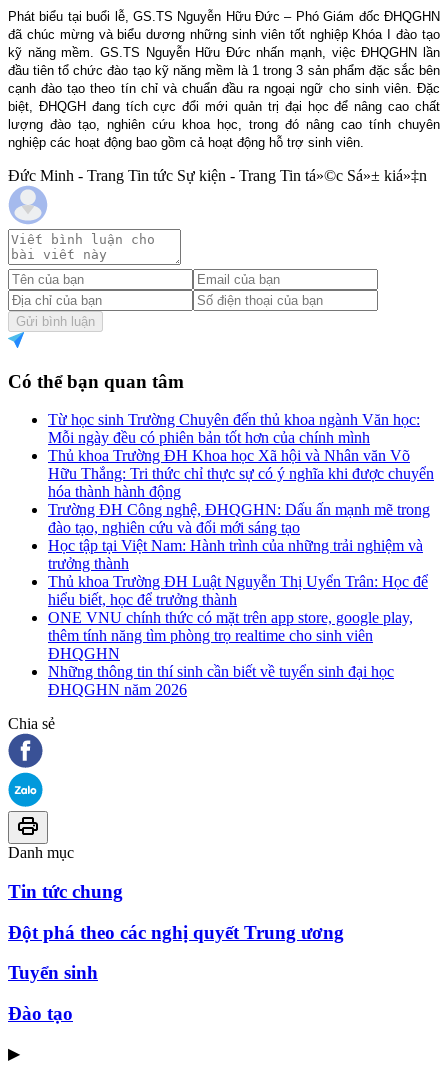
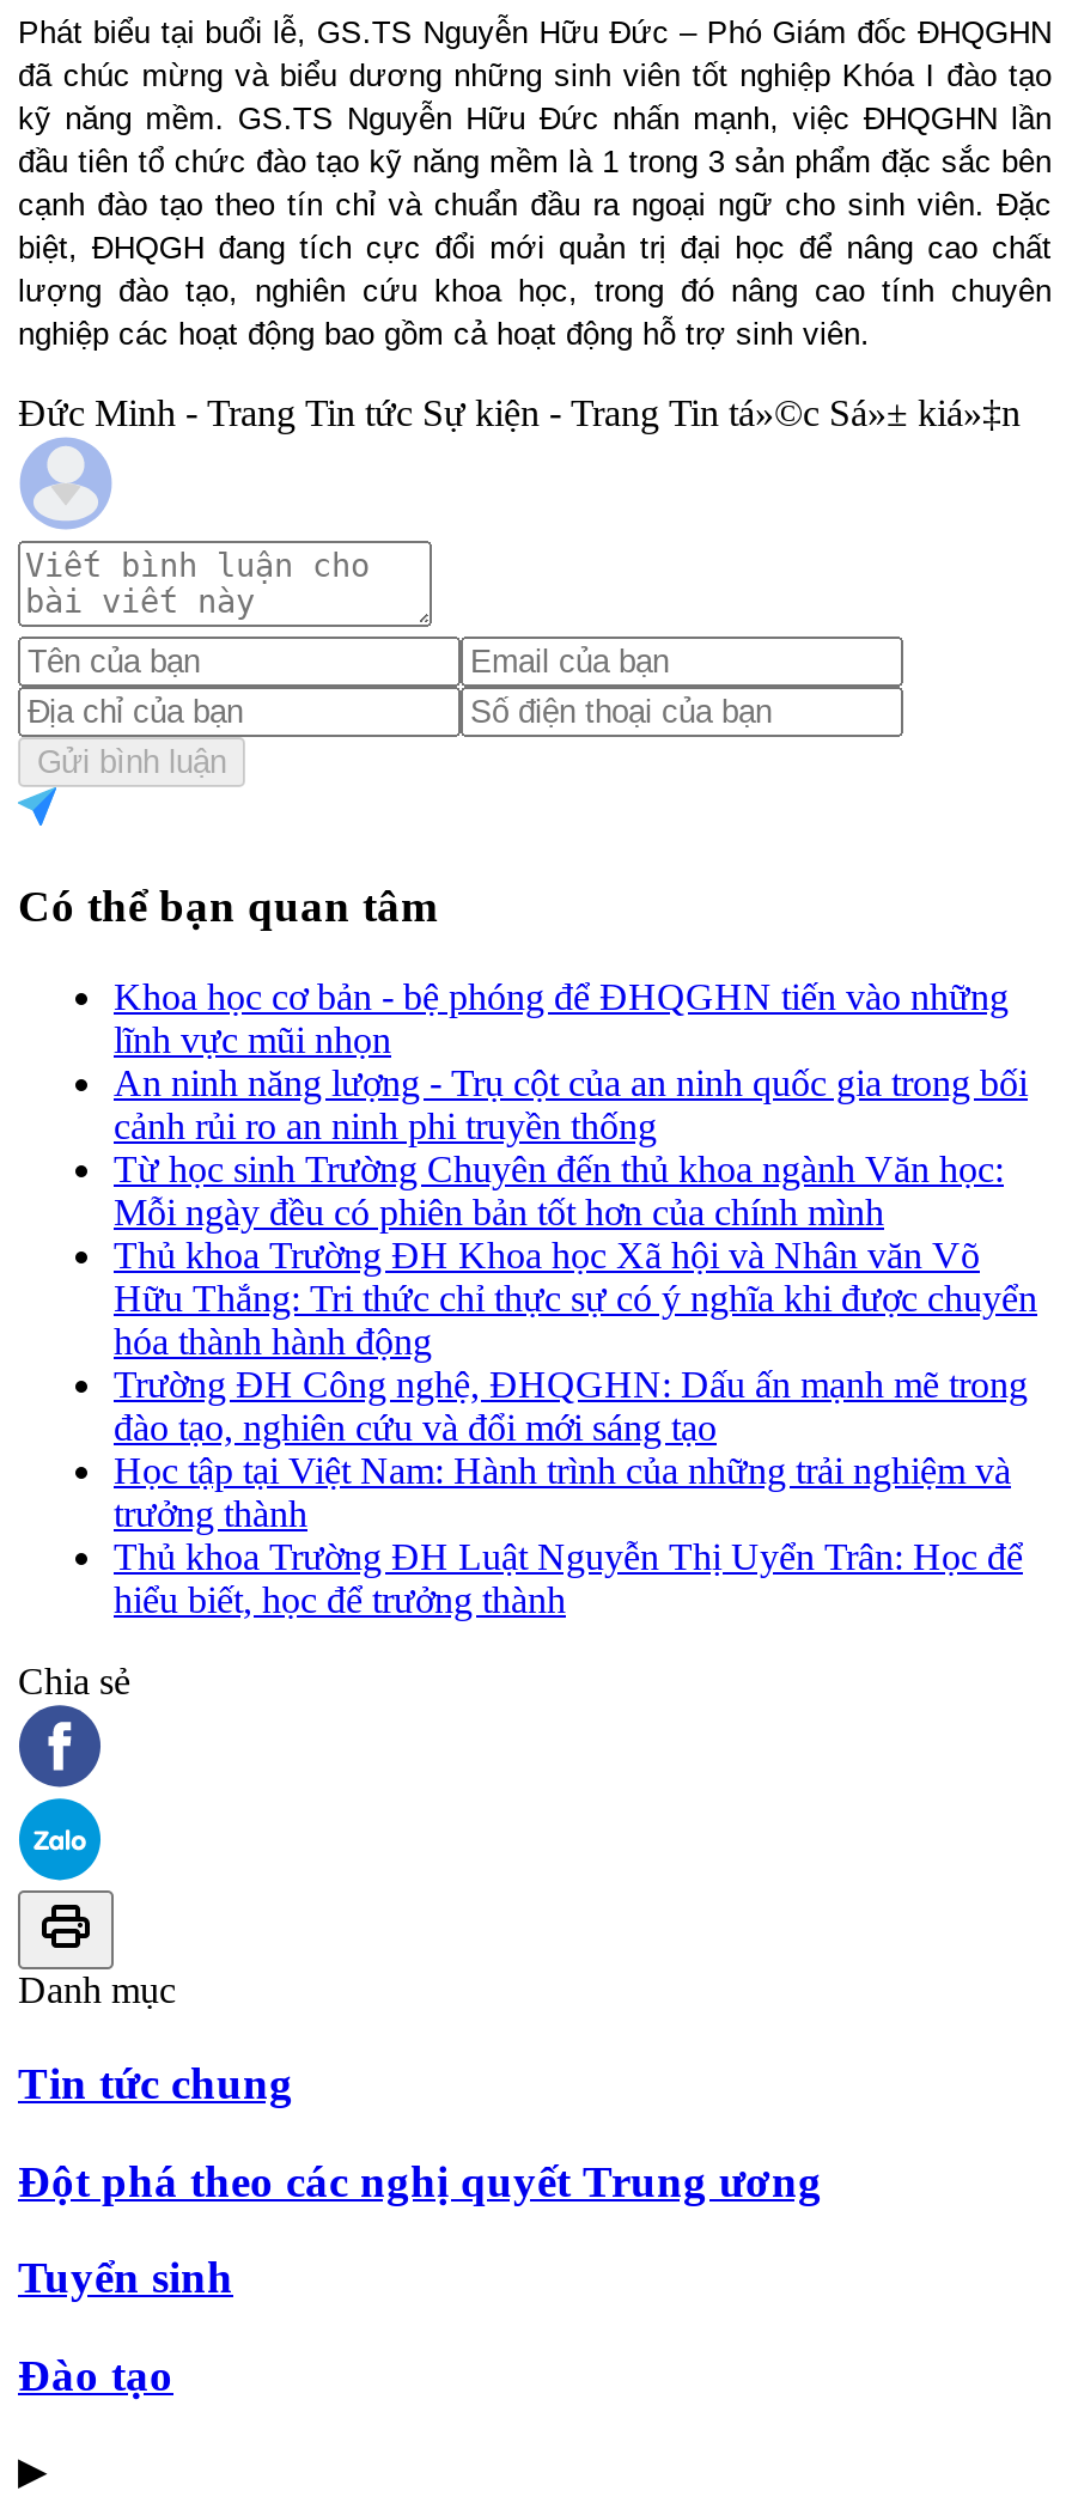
none -> [114,977,1028,1147] Khoa học cơ bản - bệ phóng để ĐHQGHN tiến vào những | lĩnh vực mũi nhọn | An ninh năng lượng - Trụ cột của an ninh quốc gia trong bối | cảnh rủi ro an ninh phi truyền thống
moved [48,411,434,608] -> [114,1149,1037,1621]: Từ học sinh Trường Chuyên đến thủ khoa ngành Văn học: | Mỗi ngày đều có phiên bản tốt hơn của chính mình | Thủ khoa Trường ĐH Khoa học Xã hội và Nhân văn Võ | ... | Thủ khoa Trường ĐH Luật Nguyễn Thị Uyển Trân: Học để | hiểu biết, học để trưởng thành
[48,609,413,698] ONE VNU chính thức có mặt trên app store, google play, | thêm tính năng tìm phòng trọ realtime cho sinh viên | ĐHQGHN | Những thông tin thí sinh cần biết về tuyển sinh đại học | ĐHQGHN năm 2026 -> none

